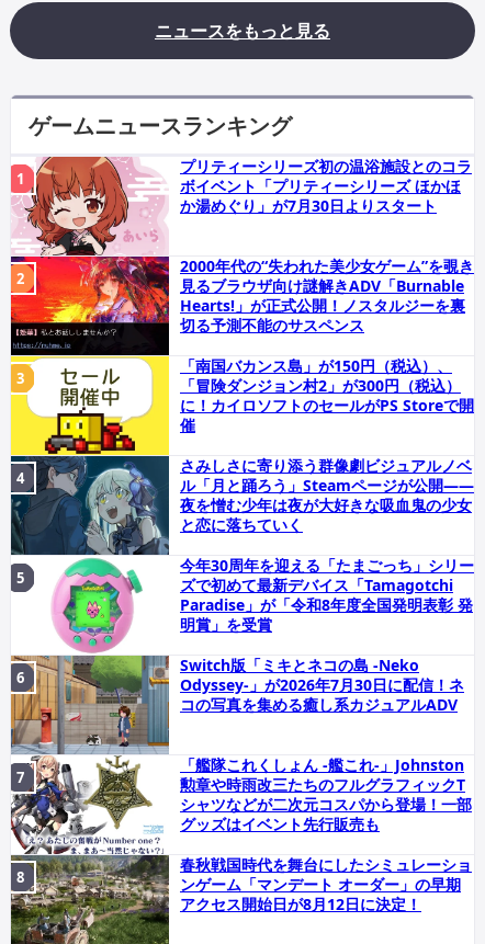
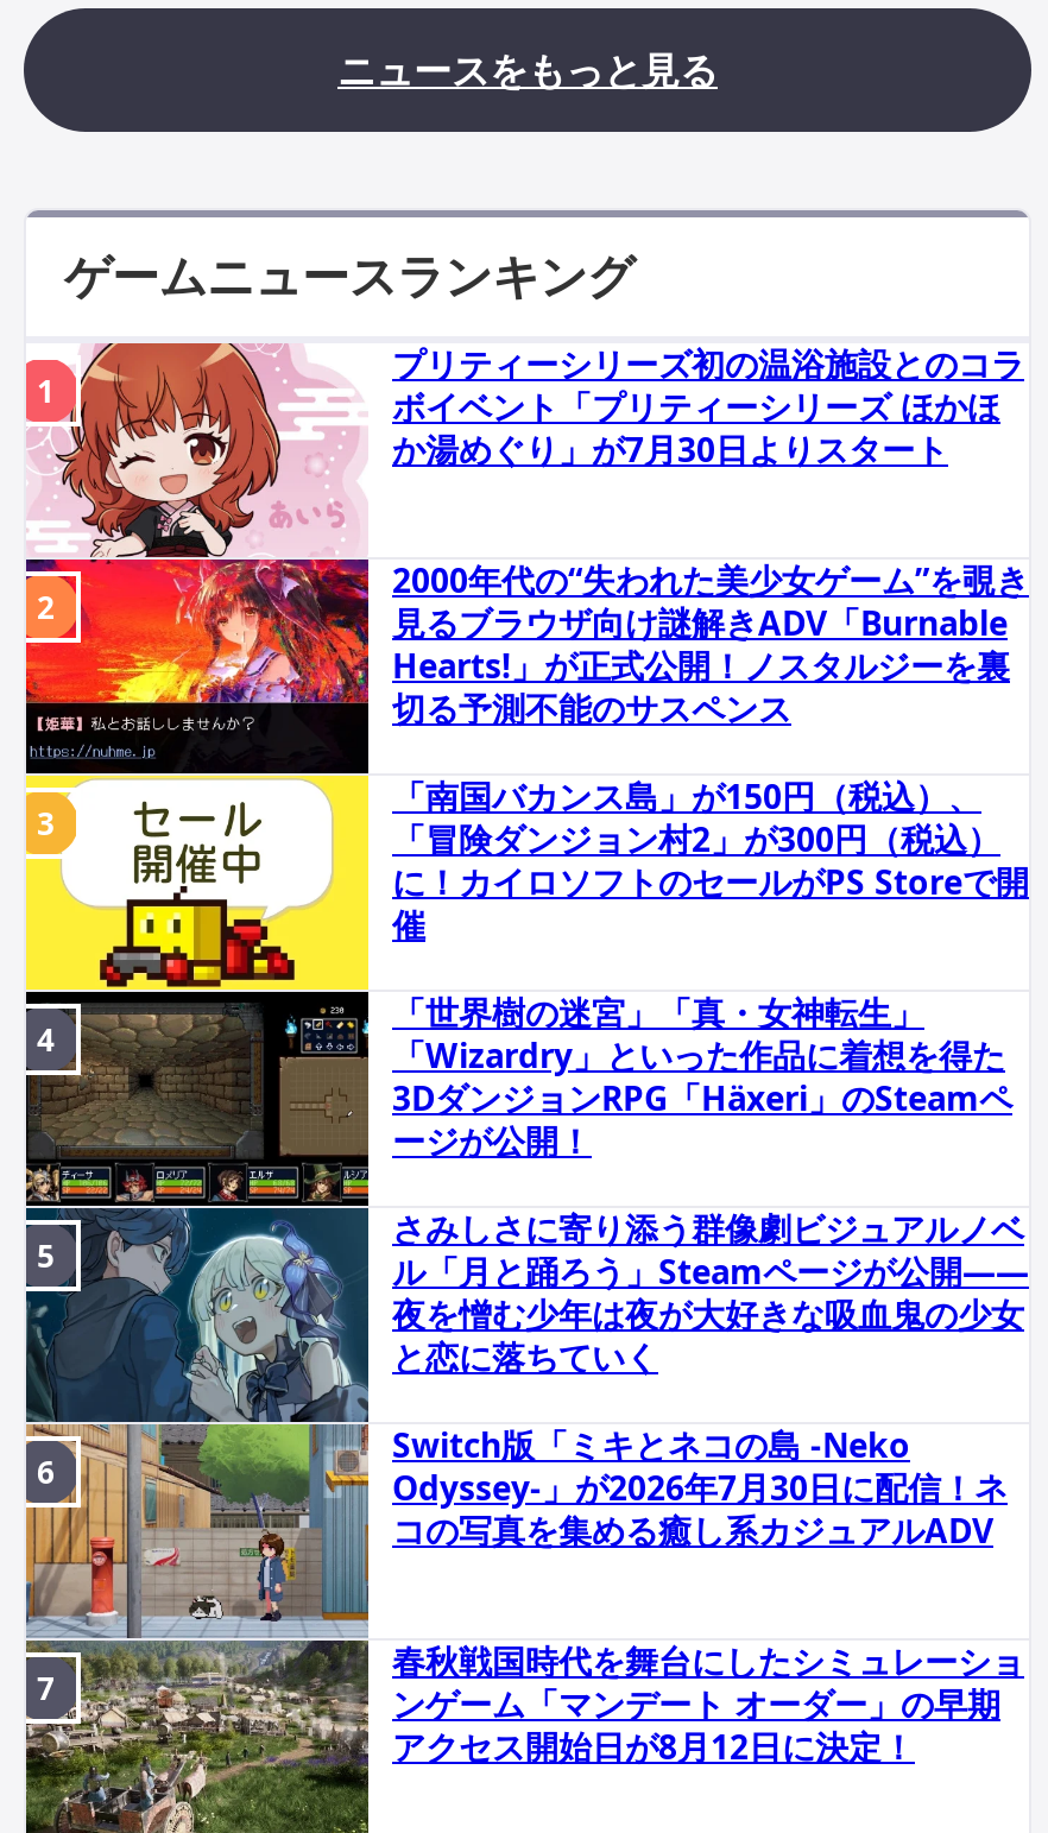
none -> [24,989,1012,1206] [image] | 「世界樹の迷宮」「真・女神転生」 | 「Wizardry」といった作品に着想を得た | 3DダンジョンRPG「Häxeri」のSteamペ | ージが公開！
moved [180,455,474,535] -> [392,1205,1029,1378]: さみしさに寄り添う群像劇ビジュアルノベ | ル「月と踊ろう」Steamページが公開―― | と恋に落ちていく
[11,554,474,656] [image] | 今年30周年を迎える「たまごっち」シリー | ズで初めて最新デバイス「Tamagotchi | Paradise」が「令和8年度全国発明表彰 発 | 明賞」を受賞 -> none
[11,754,472,855] [image] | 「艦隊これくしょん -艦これ-」Johnston | 勲章や時雨改三たちのフルグラフィックT | シャツなどが二次元コスパから登場！一部 | グッズはイベント先行販売も -> none

